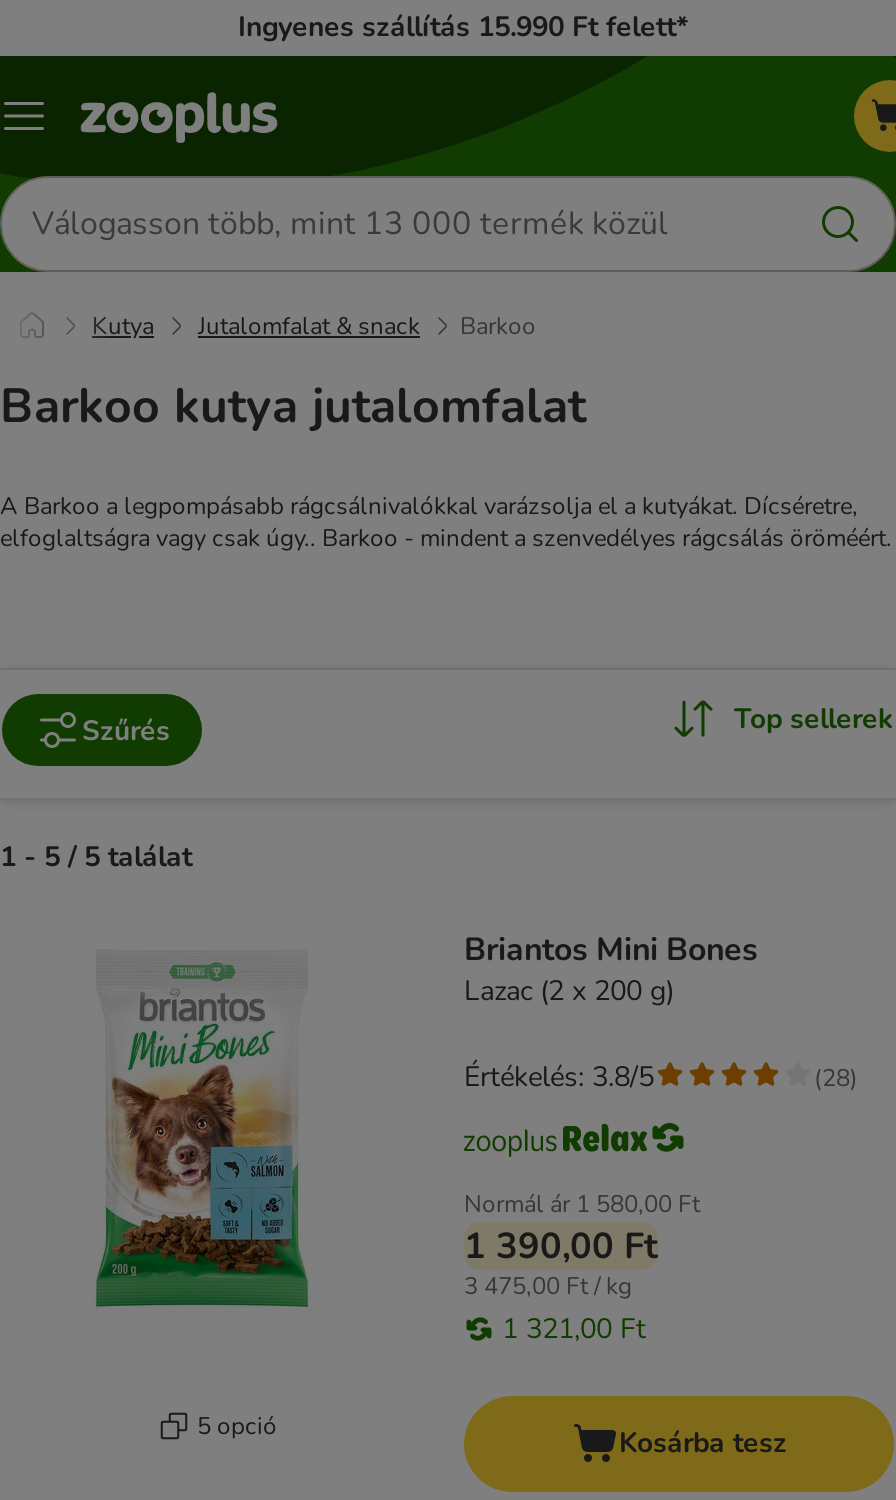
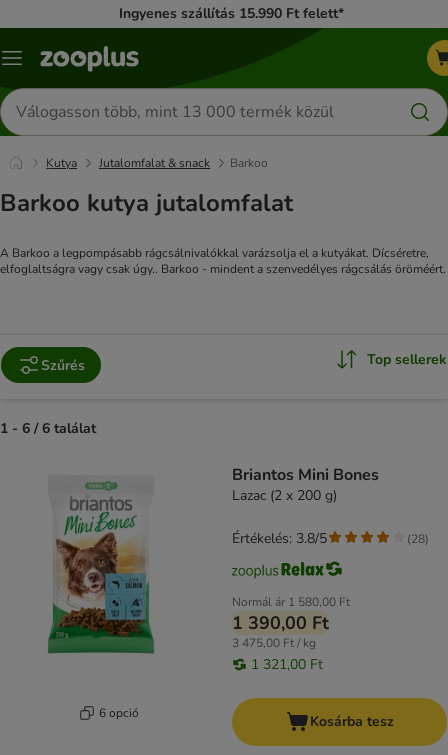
[0,838,192,876] 1 - 5 / 5 találat -> [0,419,96,438] 1 - 6 / 6 találat
[197,1409,277,1441] 5 opció -> [98,705,138,721] 6 opció

